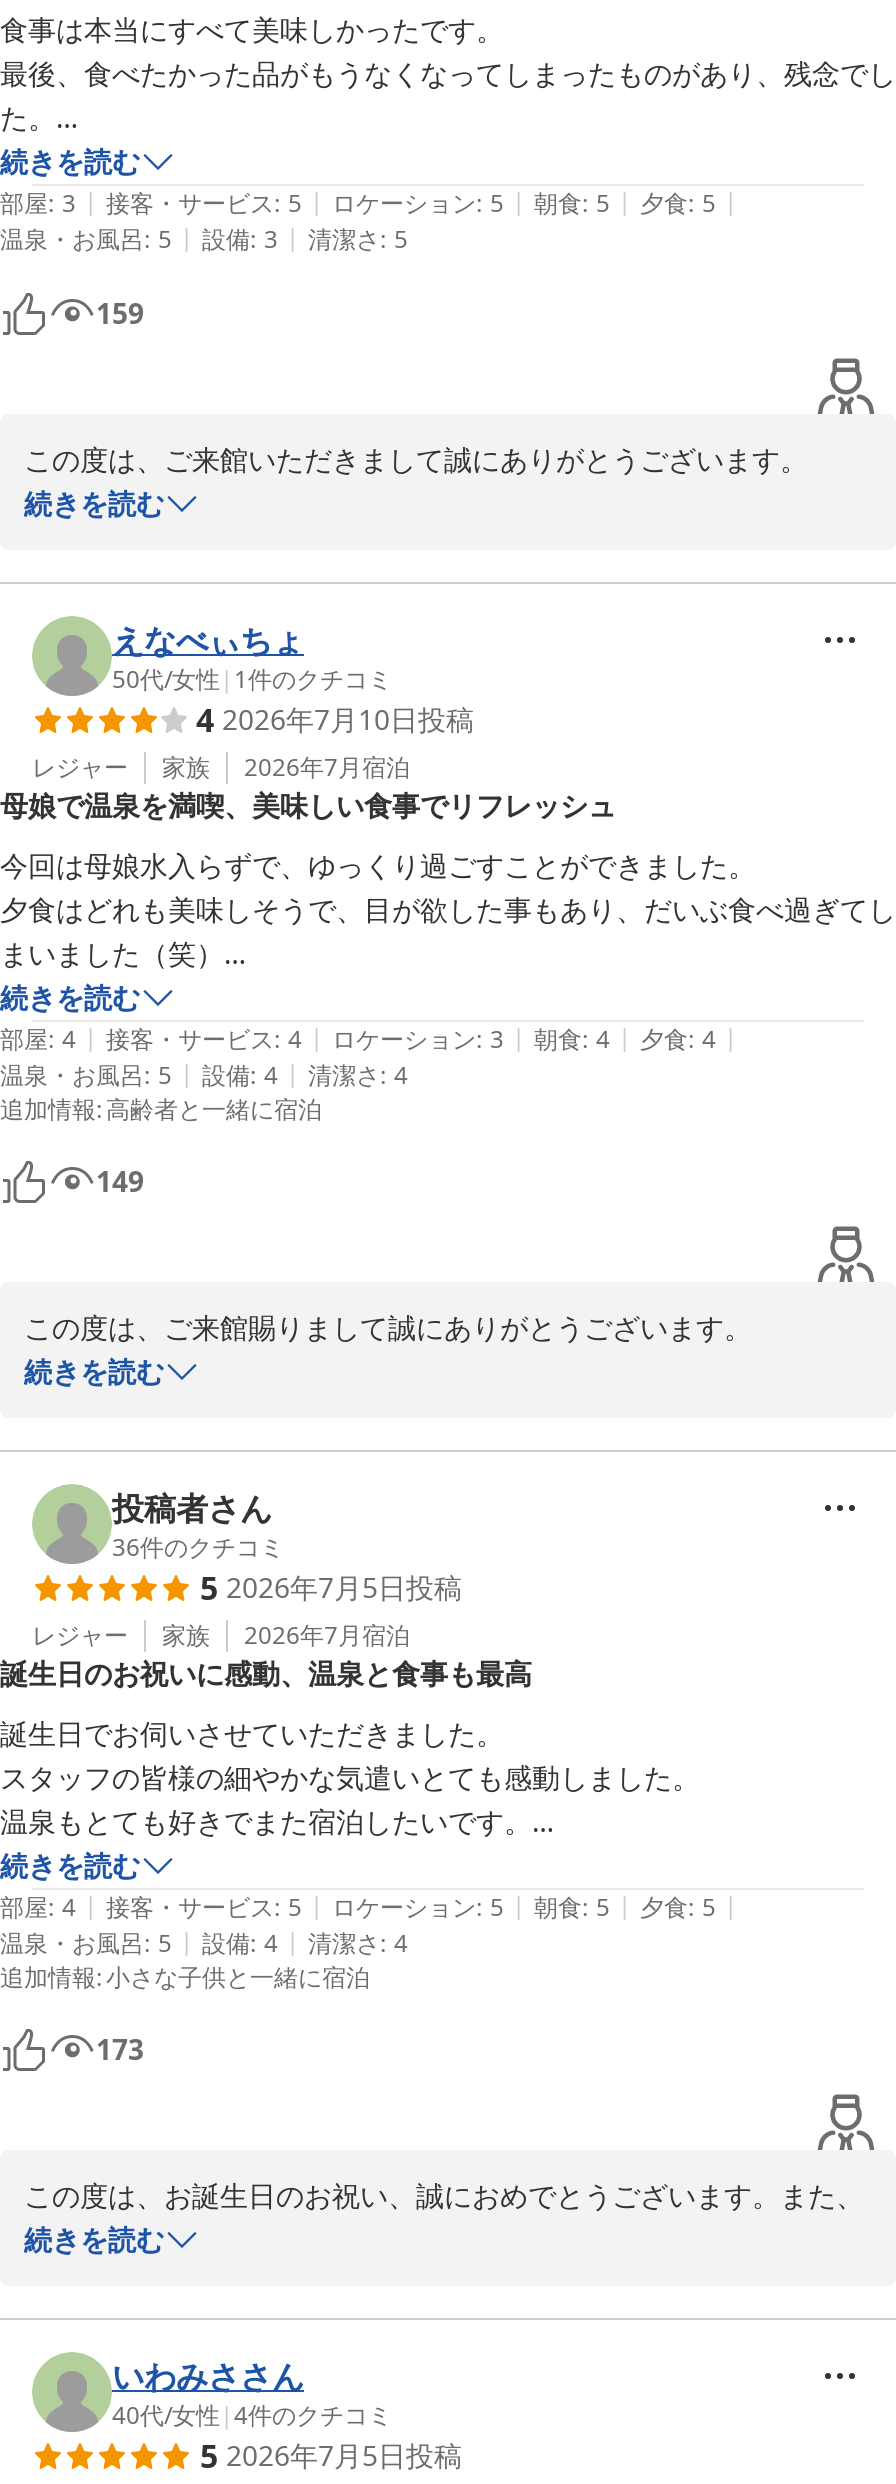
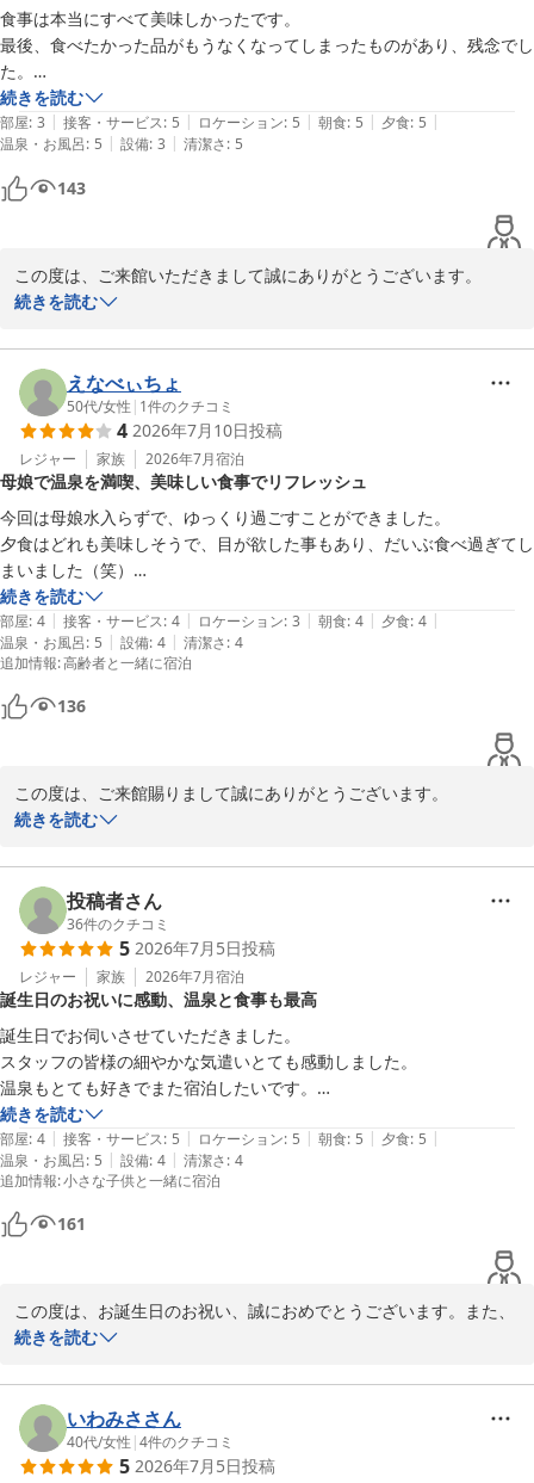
[96,294,144,332] 159 -> [57,177,86,199] 143
[96,1162,144,1200] 149 -> [57,694,86,717] 136
[96,2030,144,2068] 173 -> [57,1212,86,1235] 161

